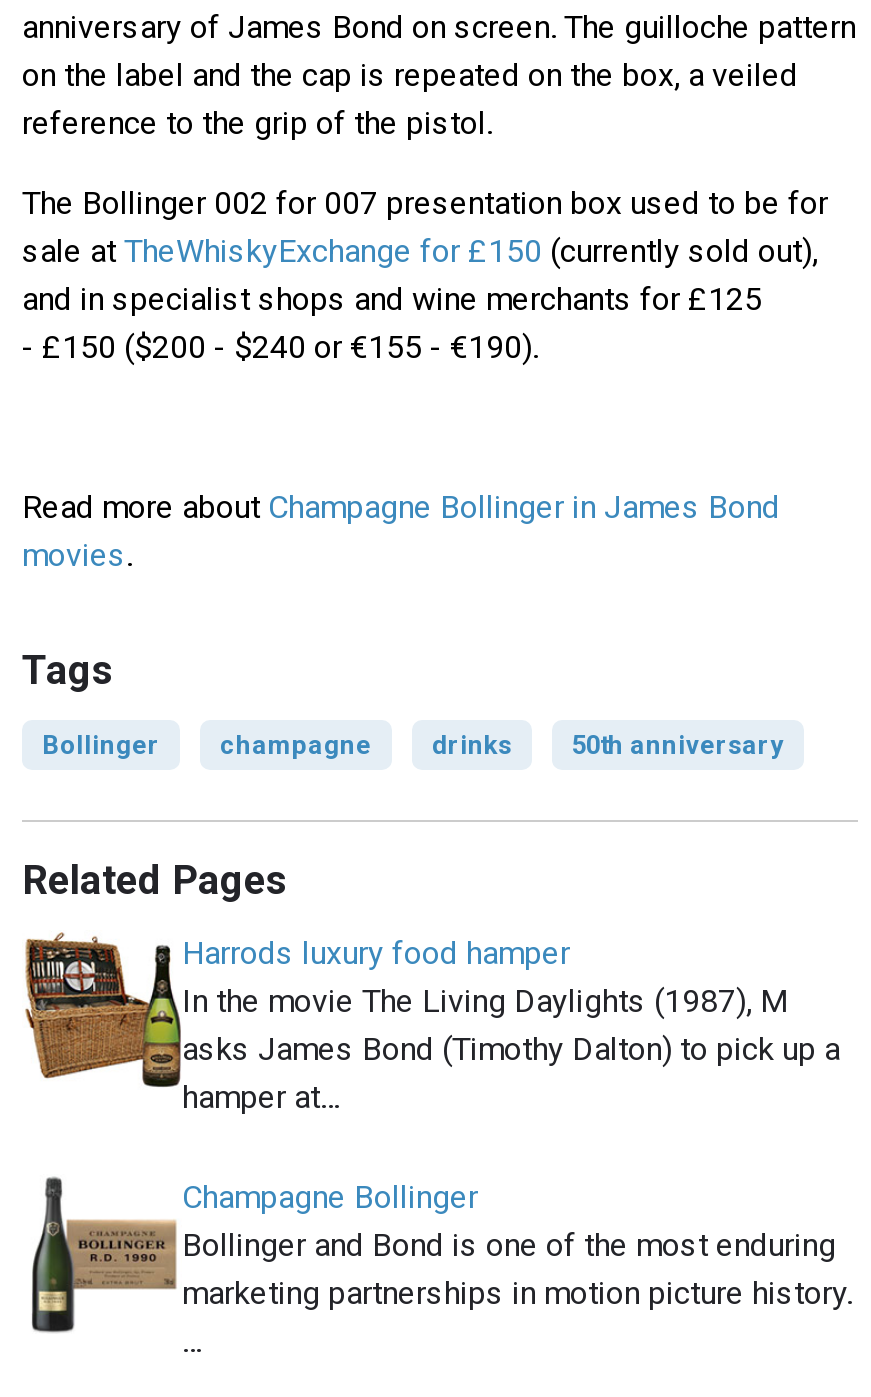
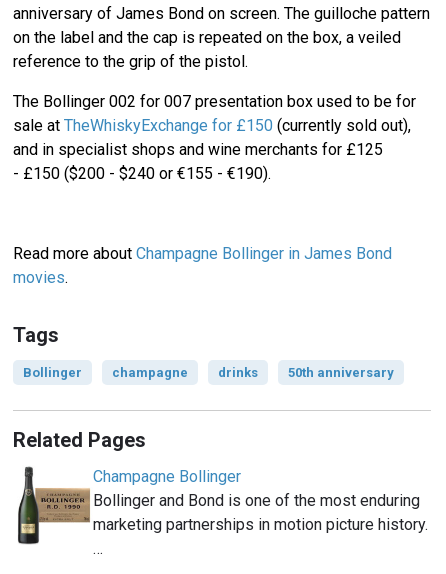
[24,934,840,1116] [image] | Harrods luxury food hamper | In the movie The Living Daylights (1987), M | asks James Bond (Timothy Dalton) to pick up a | hamper at… -> none

